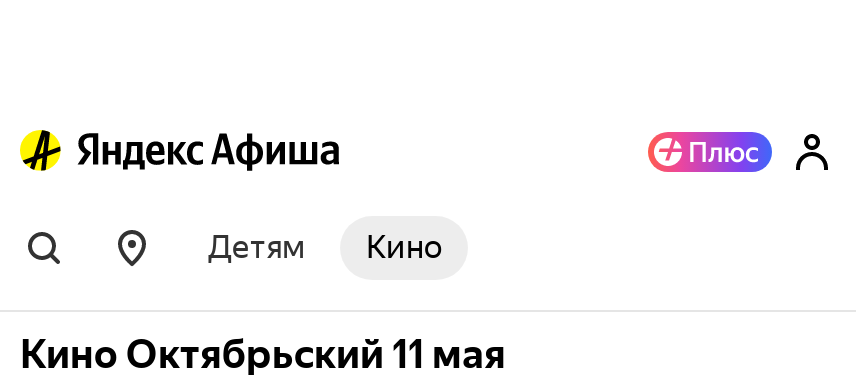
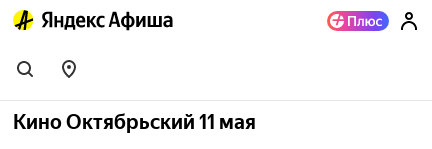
[208,228,442,266] Детям | Кино -> none

